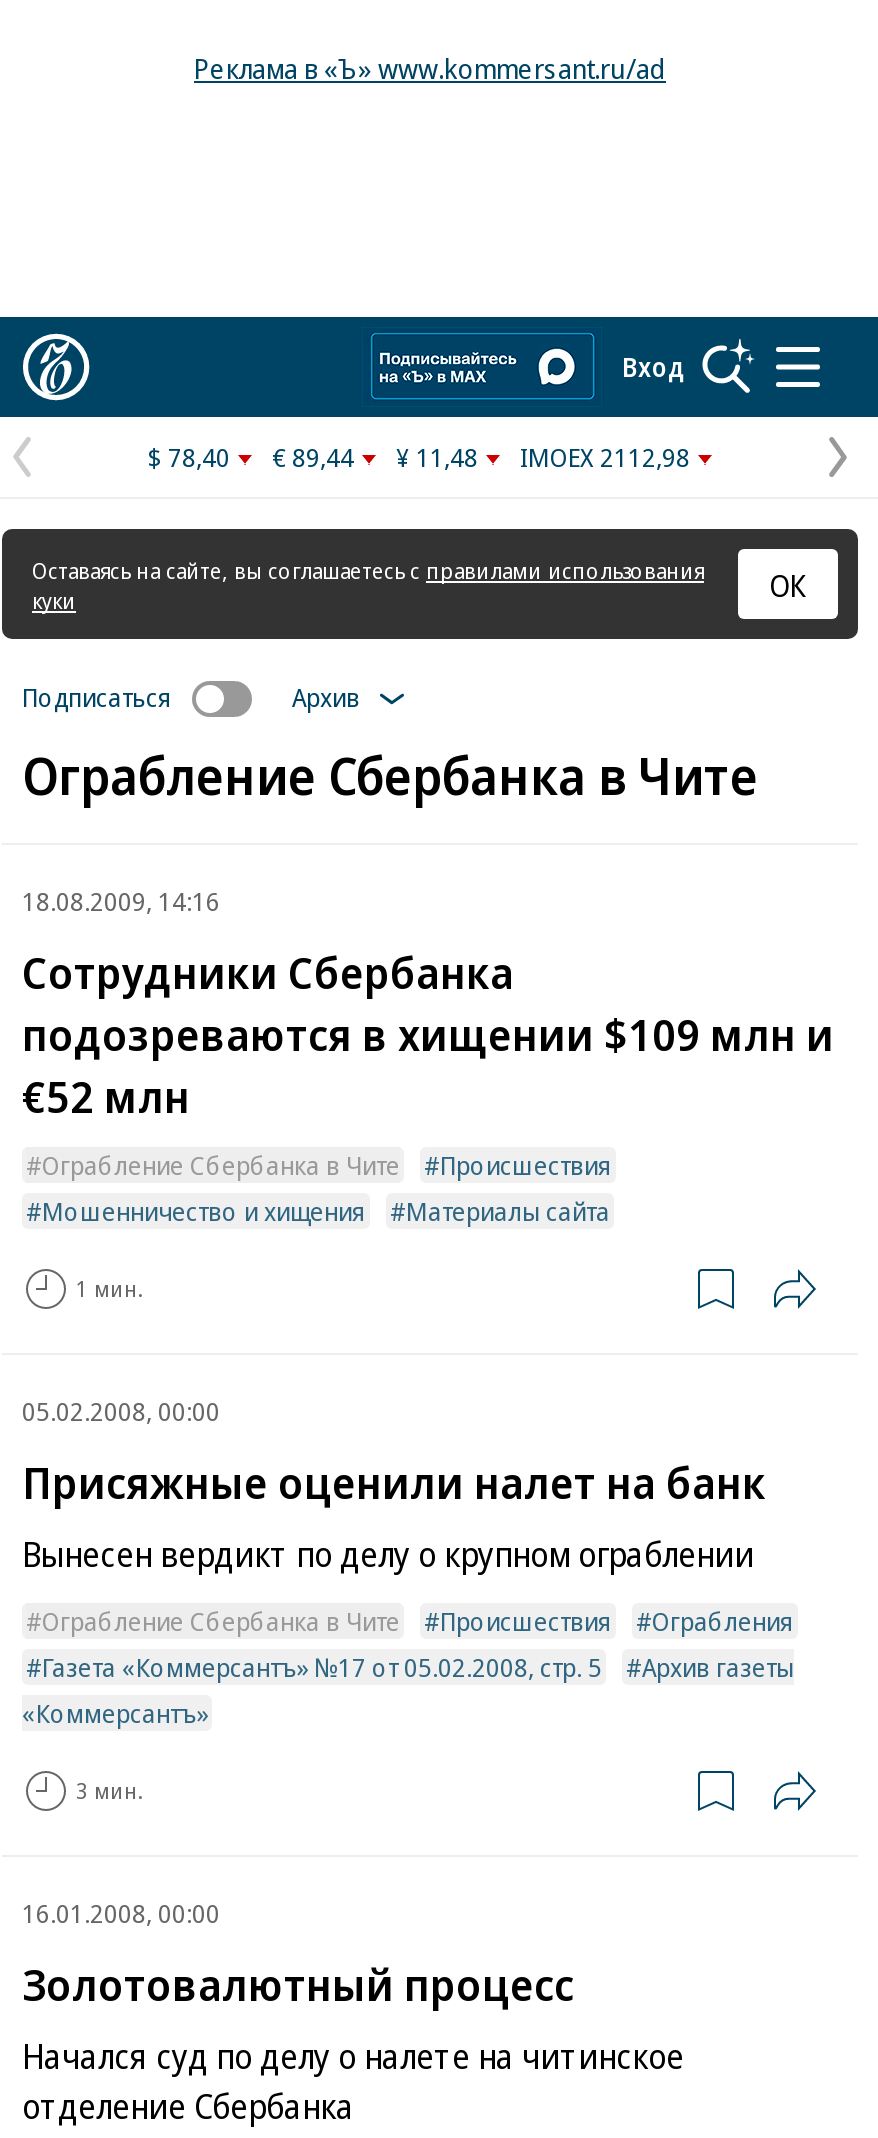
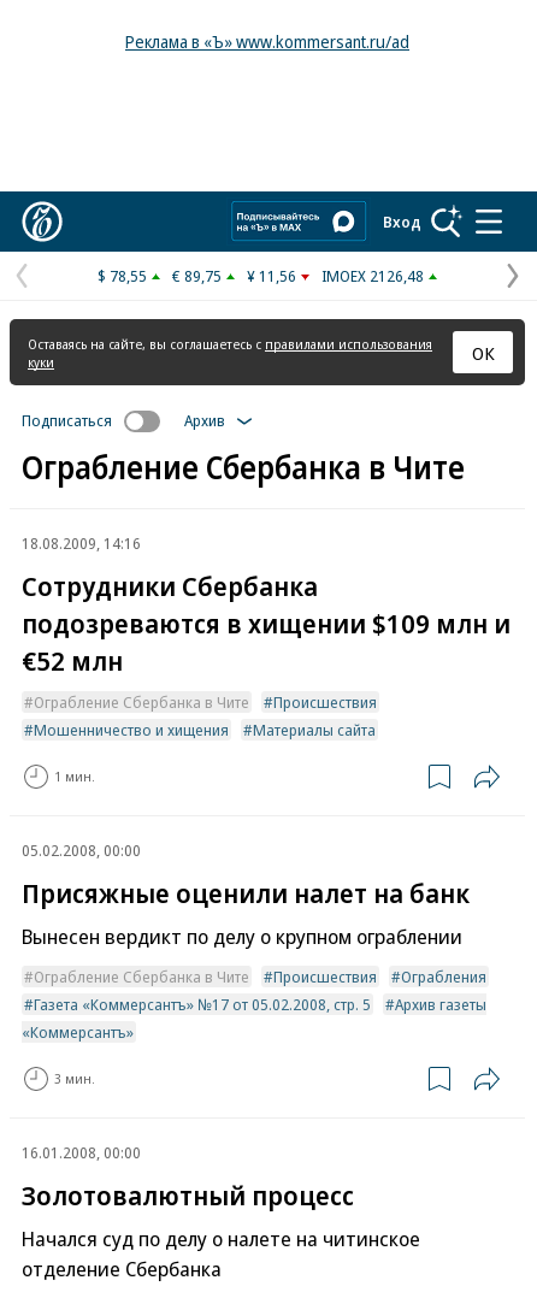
[148,439,230,475] $ 78,40 -> [98,265,147,287] $ 78,55
[272,439,354,475] € 89,44 -> [172,265,222,287] € 89,75
[396,439,478,475] ¥ 11,48 -> [247,265,296,287] ¥ 11,56
[520,439,690,475] IMOEX 2112,98 -> [321,265,424,287] IMOEX 2126,48

